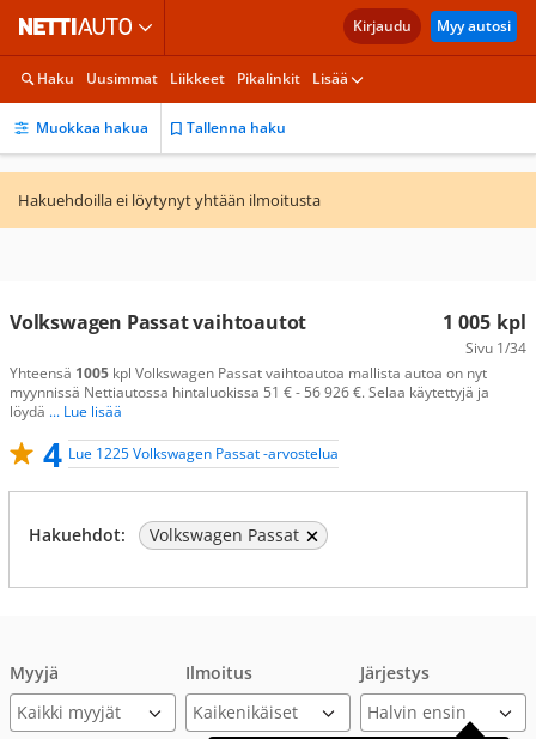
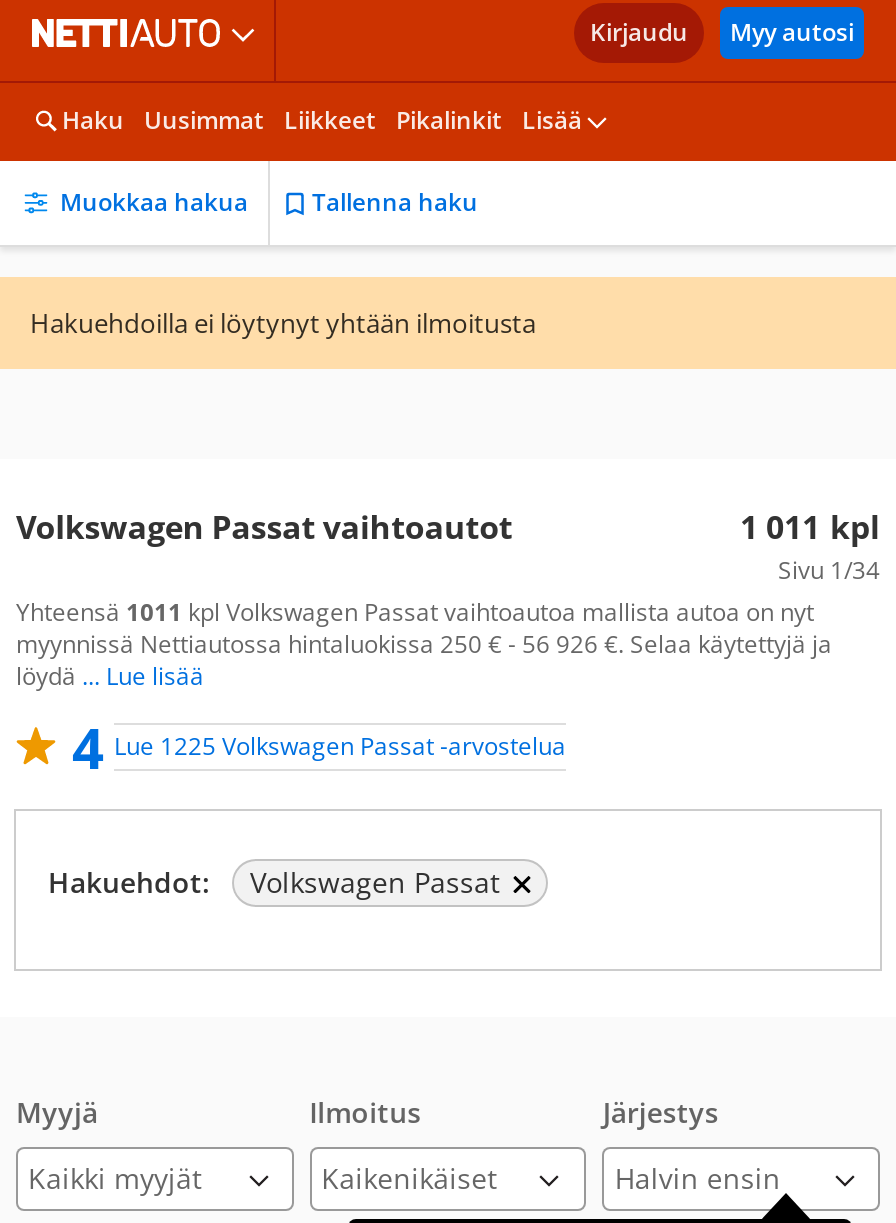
[443,309,526,335] 1 005 kpl -> [740,505,880,549] 1 011 kpl
[10,363,487,383] Yhteensä 1005 kpl Volkswagen Passat vaihtoautoa mallista autoa on nyt -> [16,595,814,629] Yhteensä 1011 kpl Volkswagen Passat vaihtoautoa mallista autoa on nyt
[10,382,489,402] myynnissä Nettiautossa hintaluokissa 51 € - 56 926 €. Selaa käytettyjä ja -> [16,627,832,661] myynnissä Nettiautossa hintaluokissa 250 € - 56 926 €. Selaa käytettyjä ja

